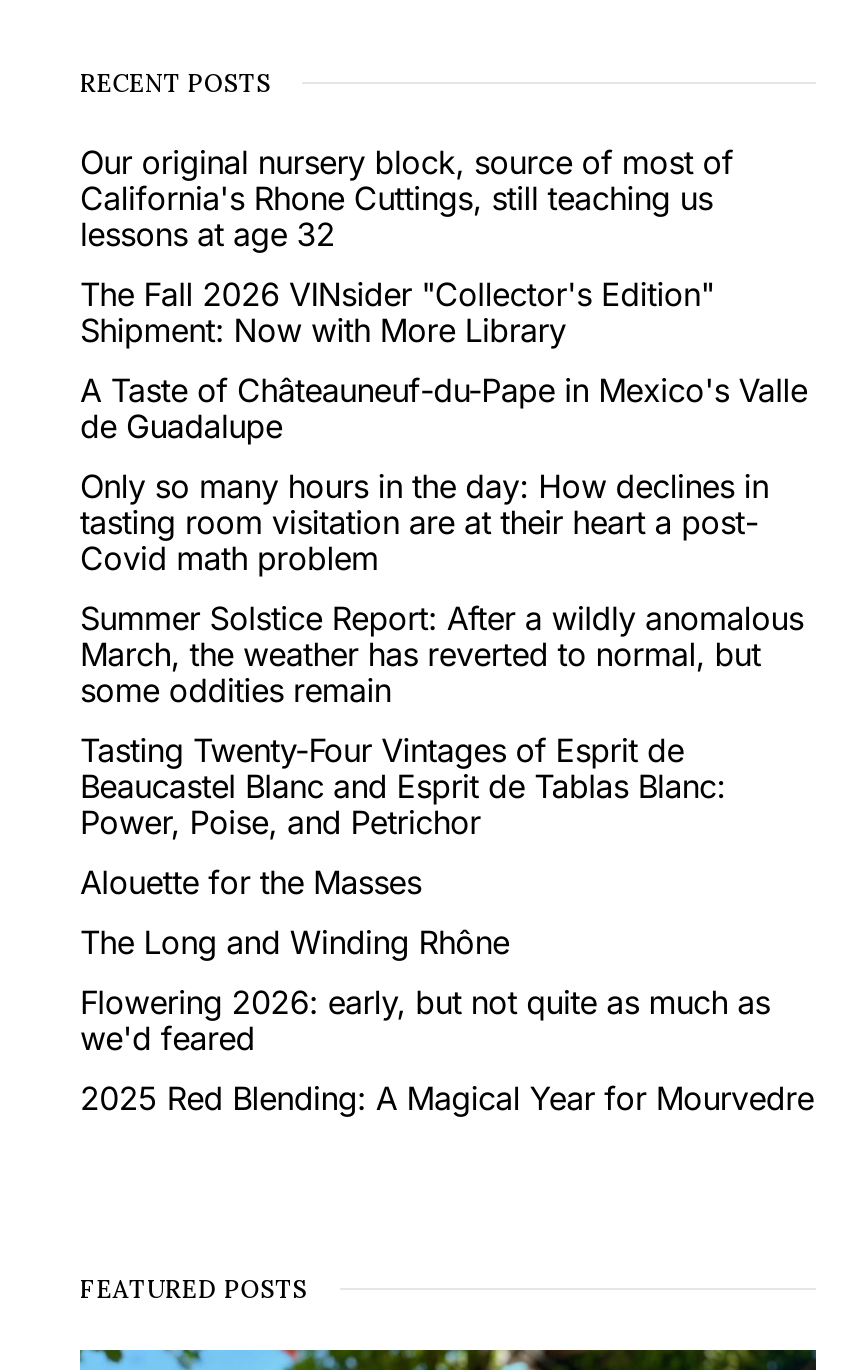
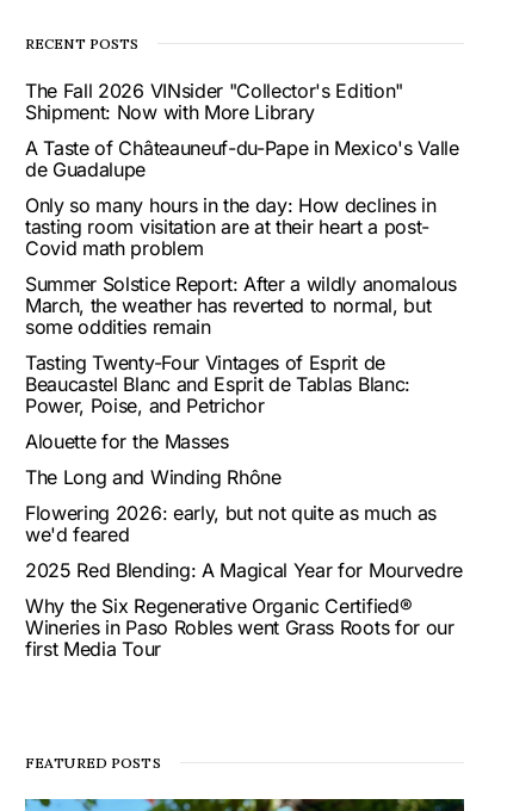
[80,143,733,255] Our original nursery block, source of most of | California's Rhone Cuttings, still teaching us | lessons at age 32 -> none
moved [80,275,814,1119] -> [25,79,463,582]: The Fall 2026 VINsider "Collector's Edition" | Shipment: Now with More Library | A Taste of Châteauneuf-du-Pape in Mexico's Valle | ... | we'd feared | 2025 Red Blending: A Magical Year for Mourvedre
none -> [25,594,454,661] Why the Six Regenerative Organic Certified® | Wineries in Paso Robles went Grass Roots for our | first Media Tour

